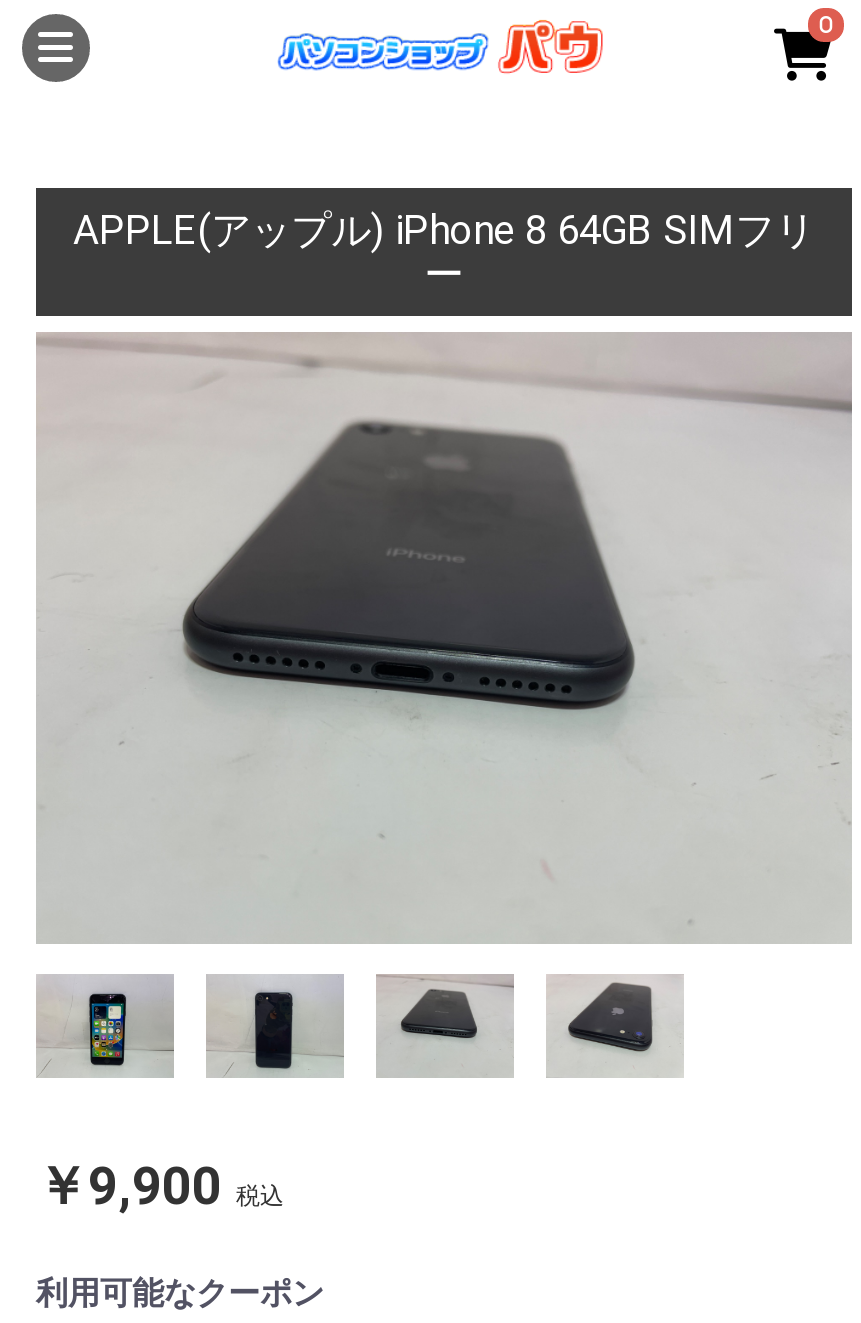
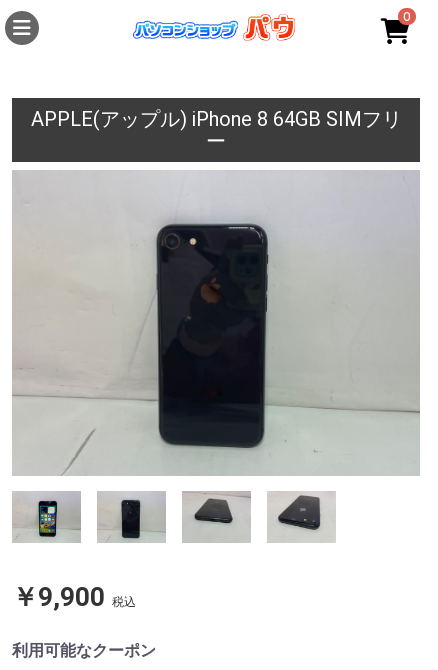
[38,334,852,904] [image] -> [14,172,419,466] [image]

